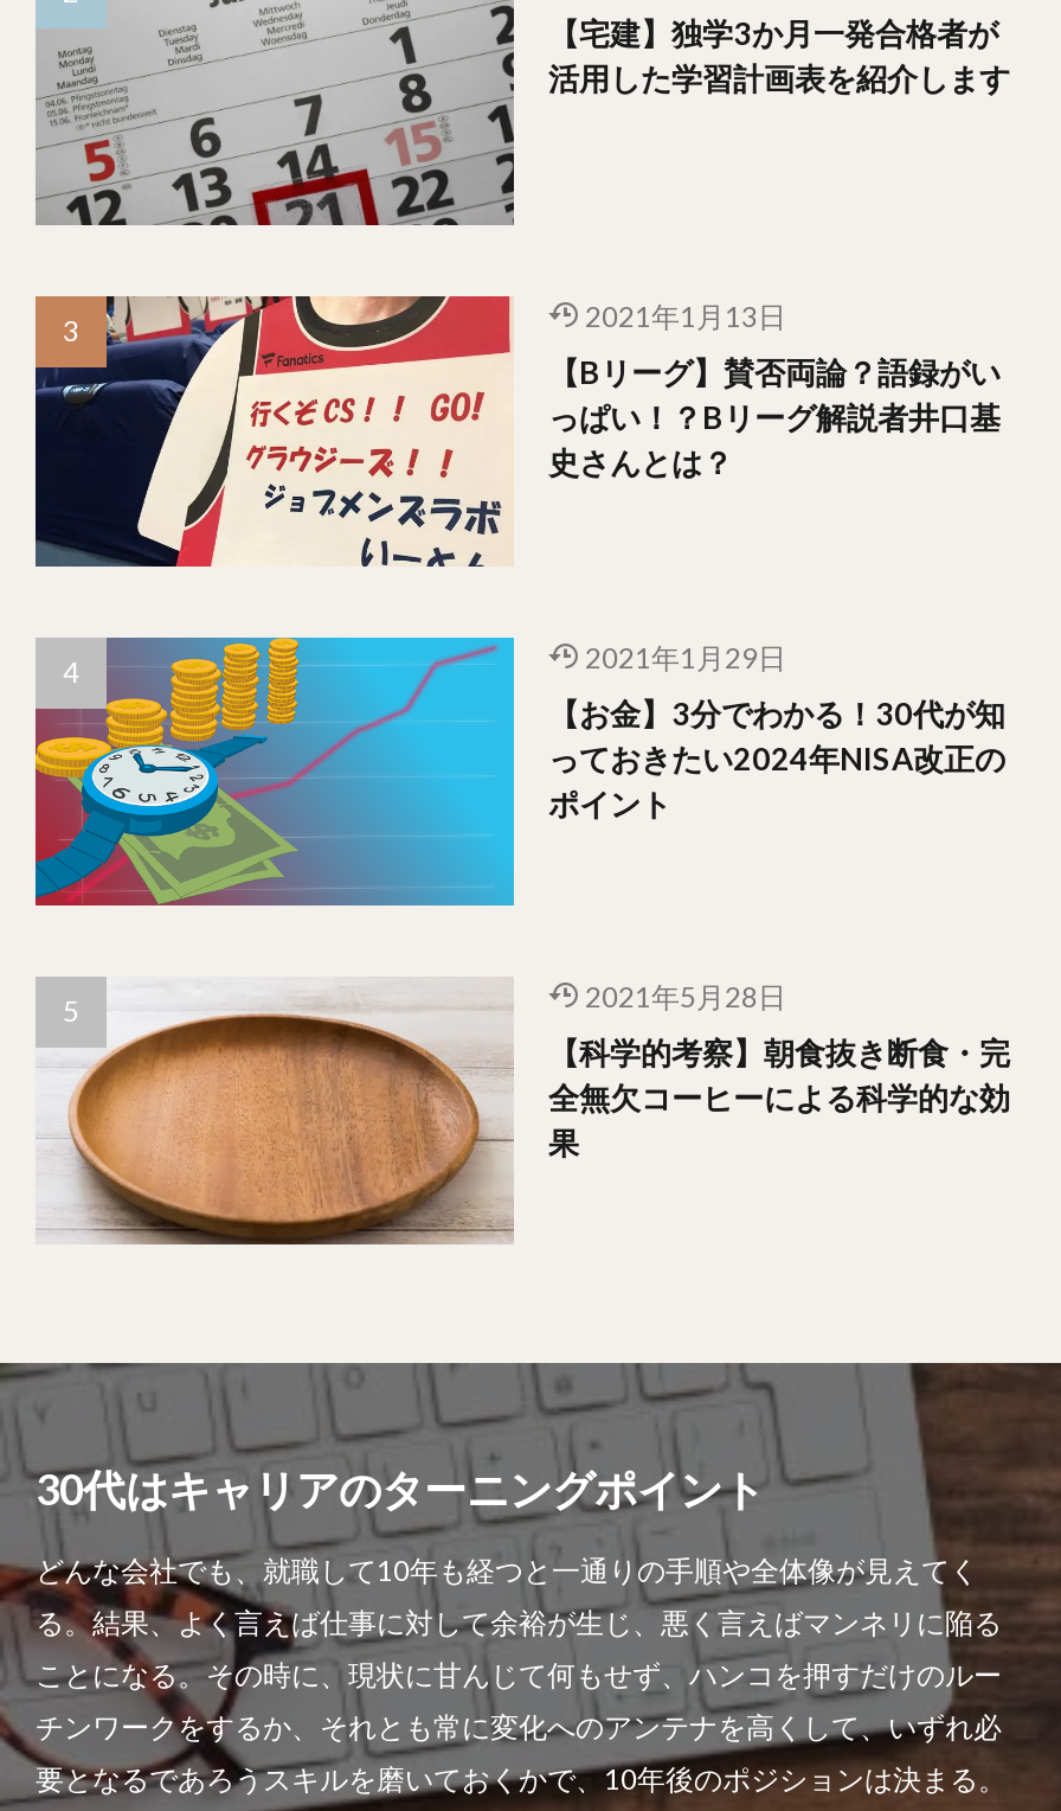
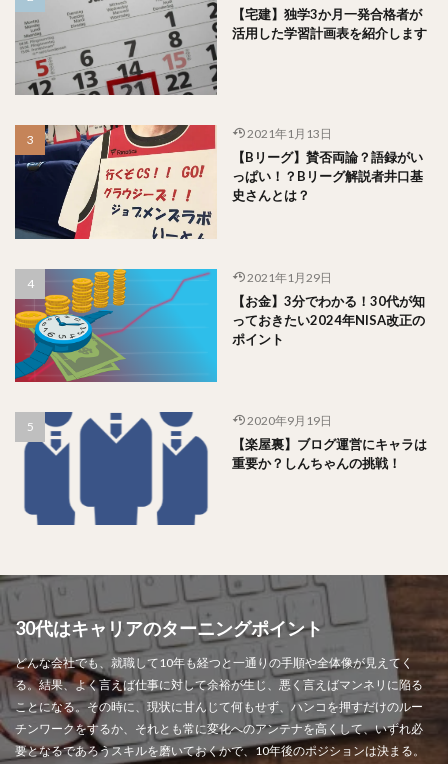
[38,977,1010,1247] [image] | 【科学的考察】朝食抜き断食・完 | 全無欠コーヒーによる科学的な効 | 果 -> [24,411,426,526] [image] | 【楽屋裏】ブログ運営にキャラは | 重要か？しんちゃんの挑戦！
[585,979,786,1015] 2021年5月28日 -> [247,413,332,428] 2020年9月19日

